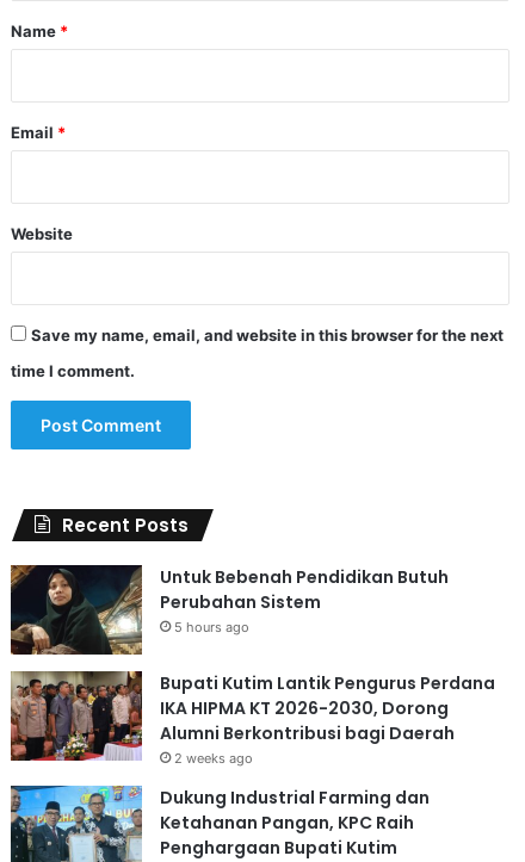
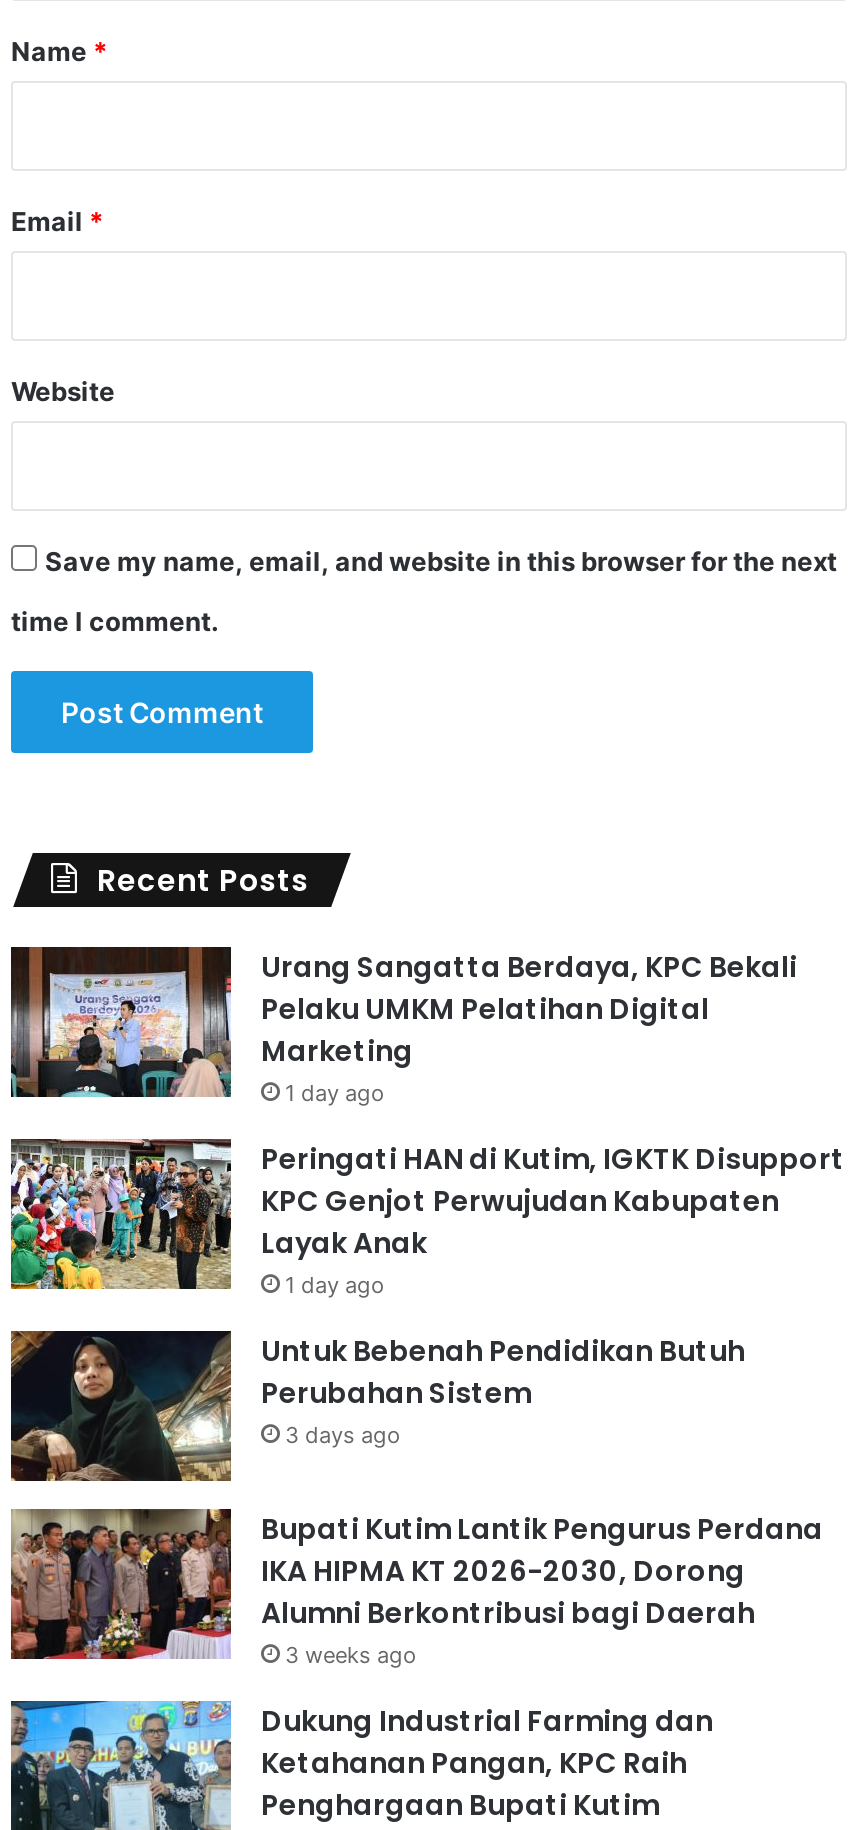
none -> [9,944,845,1299] [image] | Urang Sangatta Berdaya, KPC Bekali | Pelaku UMKM Pelatihan Digital | Marketing | 1 day ago | Peringati HAN di Kutim, IGKTK Disupport | KPC Genjot Perwujudan Kabupaten | Layak Anak | 1 day ago
none -> [9,1126,233,1292] [image]
[174,618,249,635] 5 hours ago -> [285,1421,401,1449] 3 days ago
[174,749,253,766] 2 weeks ago -> [285,1641,417,1669] 3 weeks ago

